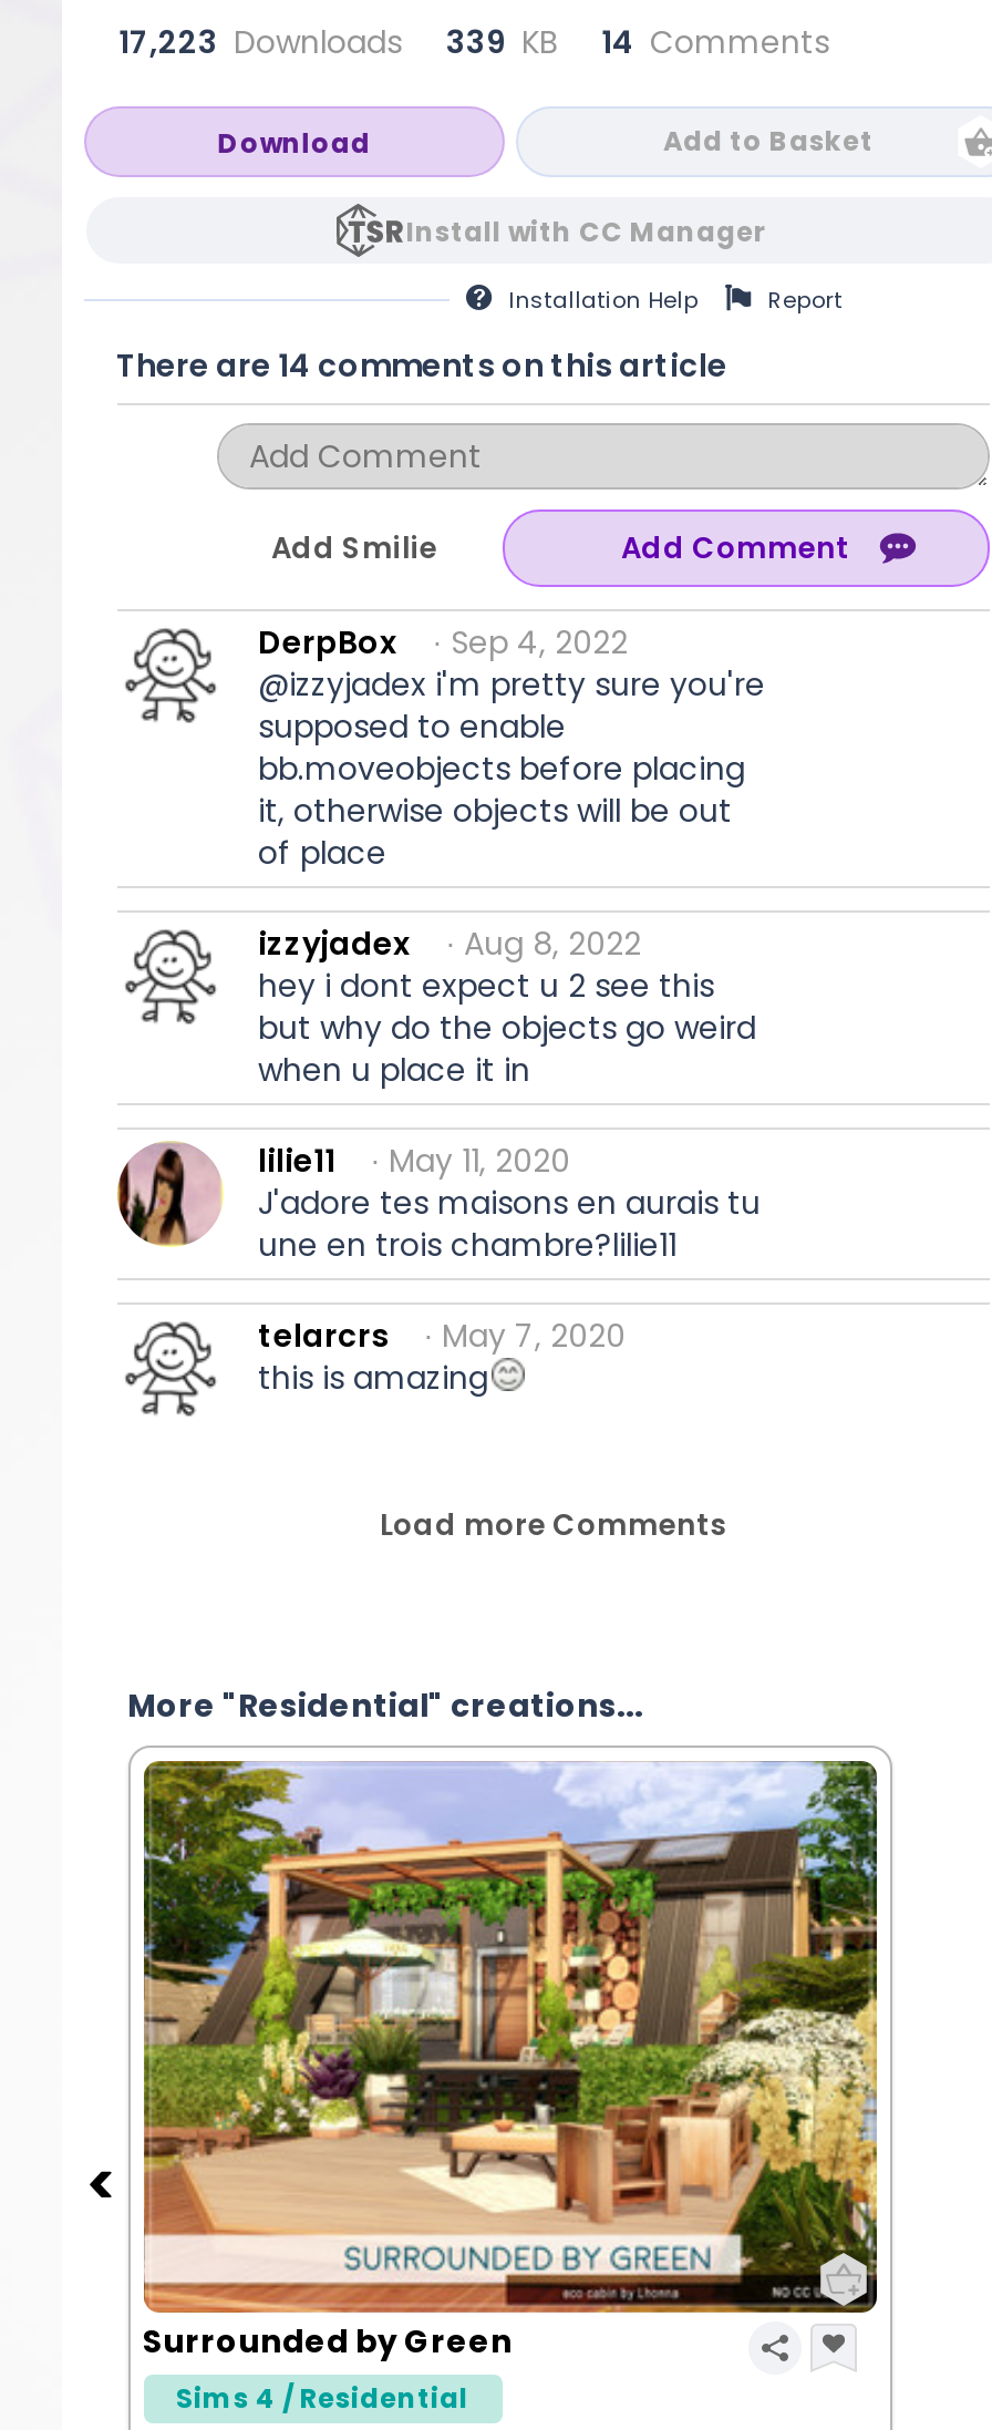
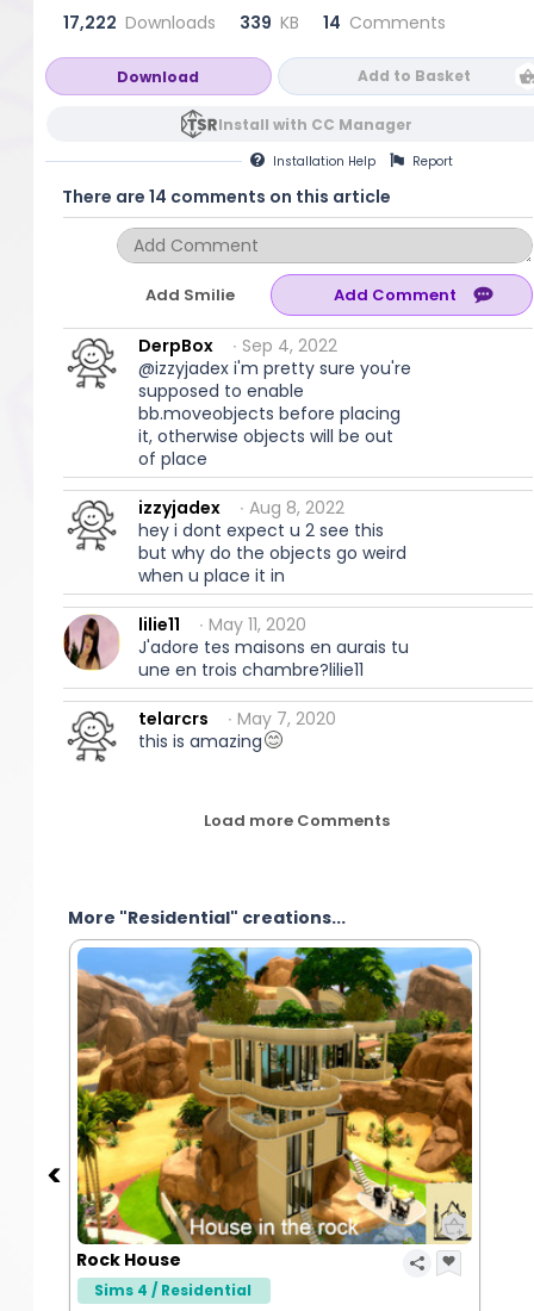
[118,19,829,64] 17,223 Downloads 339 KB 14 Comments -> [64,10,446,34] 17,222 Downloads 339 KB 14 Comments
[142,1759,879,2363] [image] | Surrounded by Green -> [76,946,473,1271] [image] | Rock House

